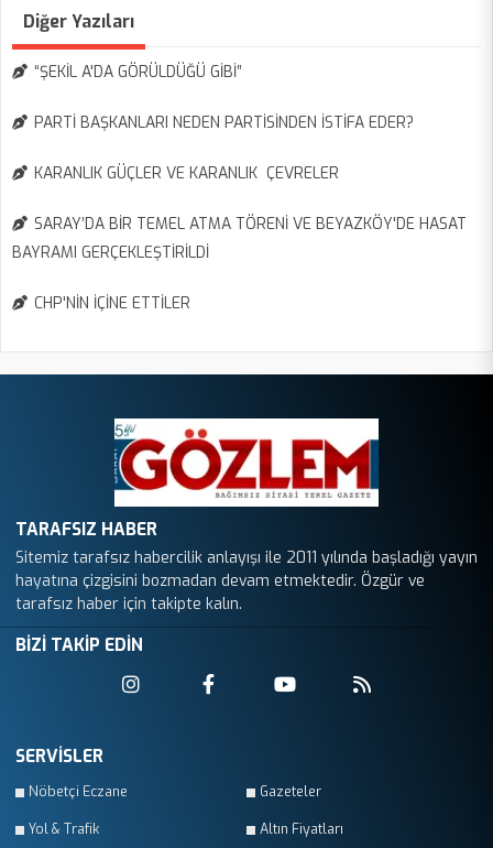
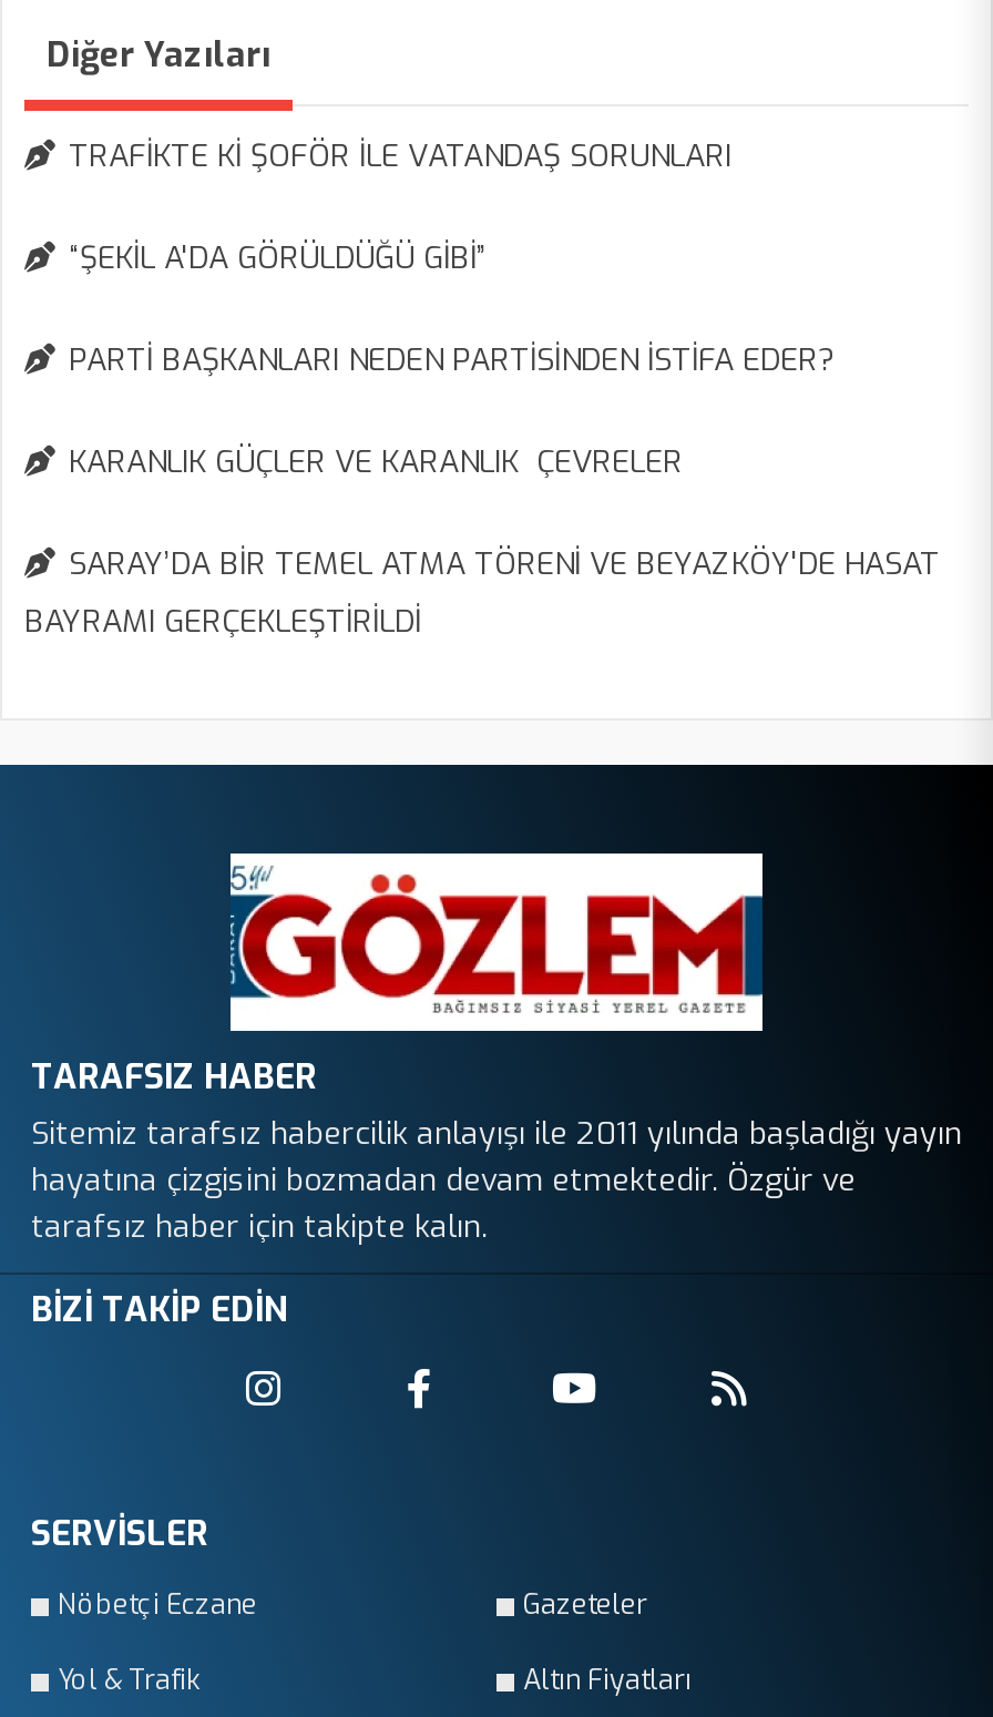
none -> [69,136,749,178] TRAFİKTE Kİ ŞOFÖR İLE VATANDAŞ SORUNLARI
moved [12,62,467,264] -> [24,238,940,644]: “ŞEKİL A'DA GÖRÜLDÜĞÜ GİBİ” | PARTİ BAŞKANLARI NEDEN PARTİSİNDEN İSTİFA EDER? | KARANLIK GÜÇLER VE KARANLIK ÇEVRELER | SARAY’DA BİR TEMEL ATMA TÖRENİ VE BEYAZKÖY'DE HASAT | BAYRAMI GERÇEKLEŞTİRİLDİ
[34,293,195,314] CHP'NİN İÇİNE ETTİLER -> none

